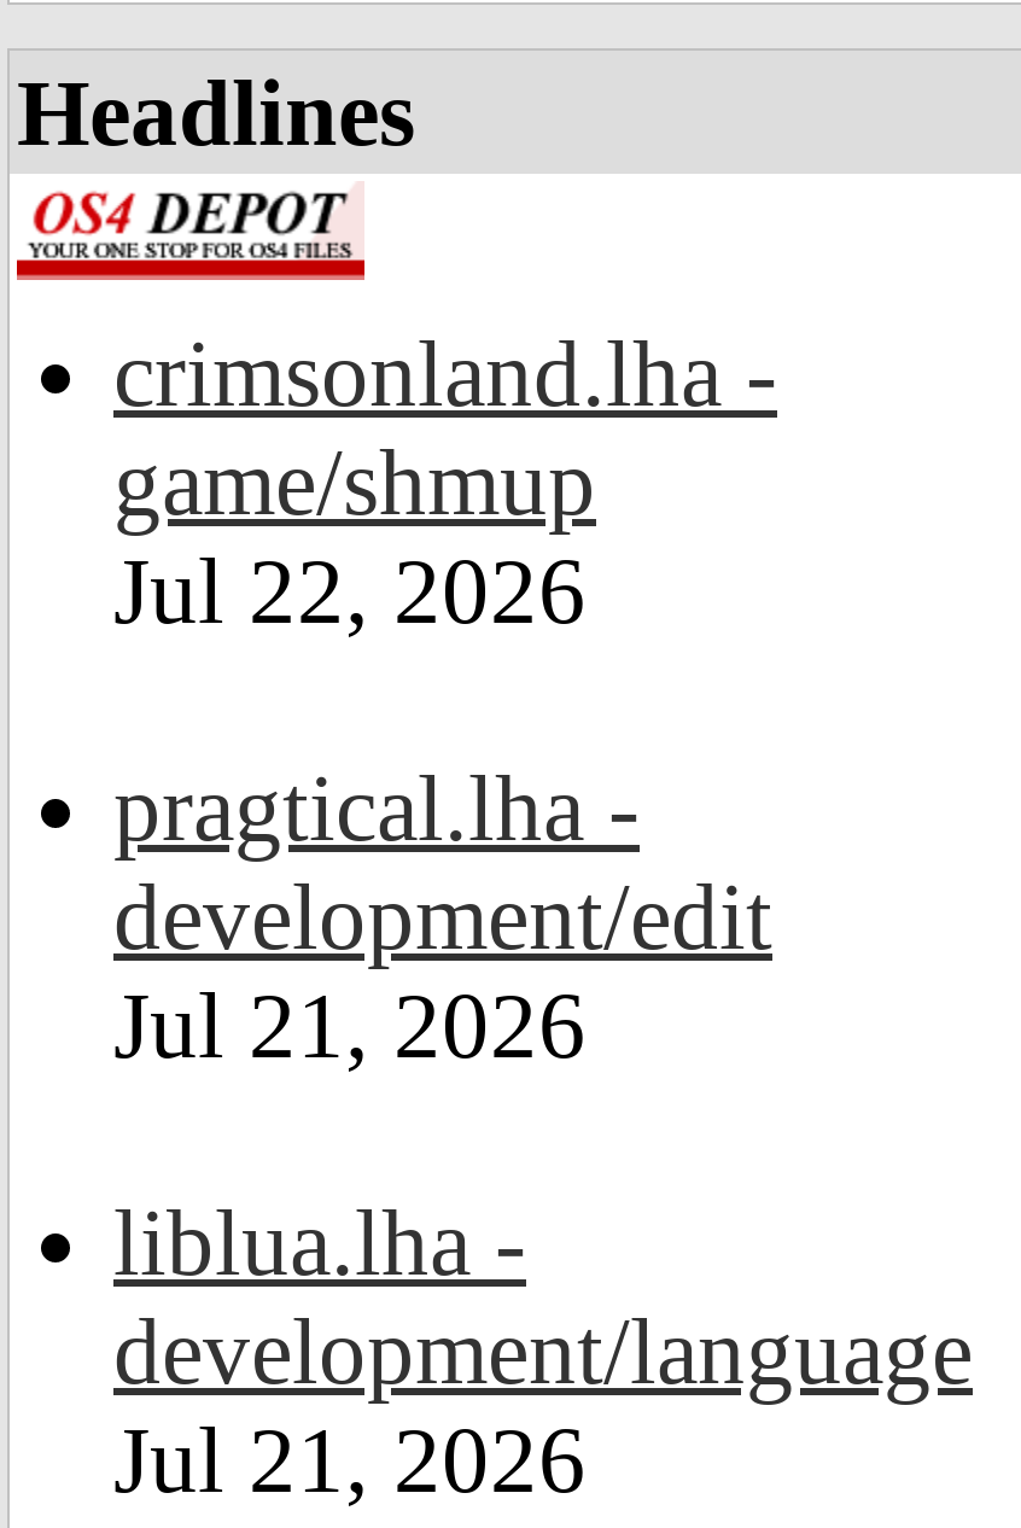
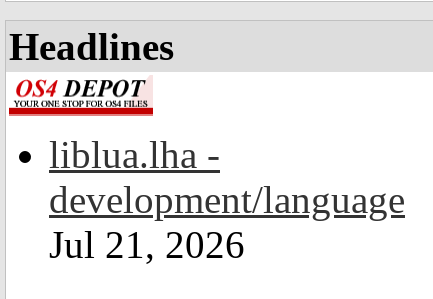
[113,321,777,1077] crimsonland.lha - | game/shmup | Jul 22, 2026 | pragtical.lha - | development/edit | Jul 21, 2026 -> none

